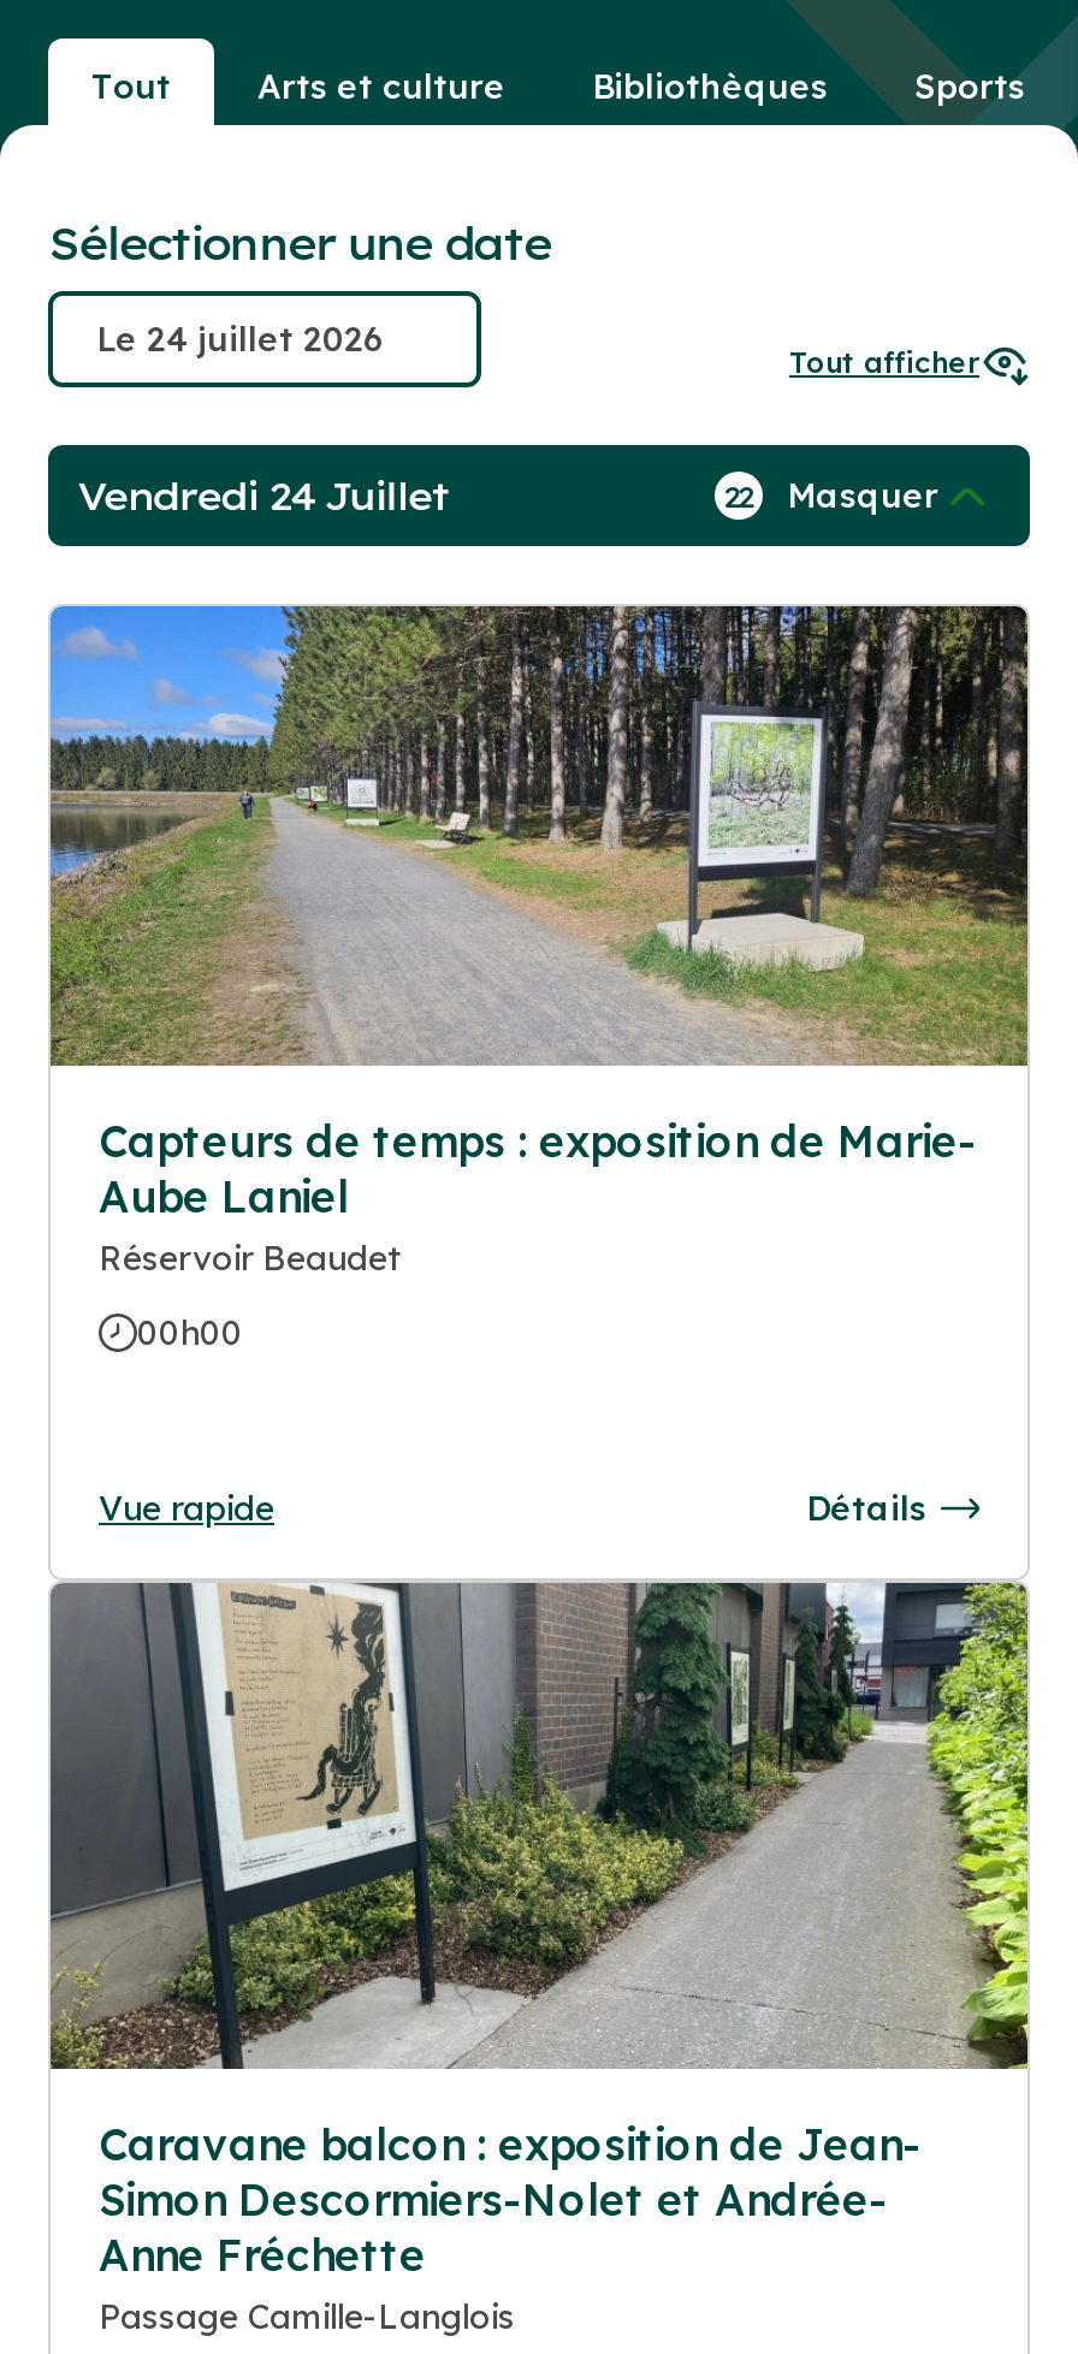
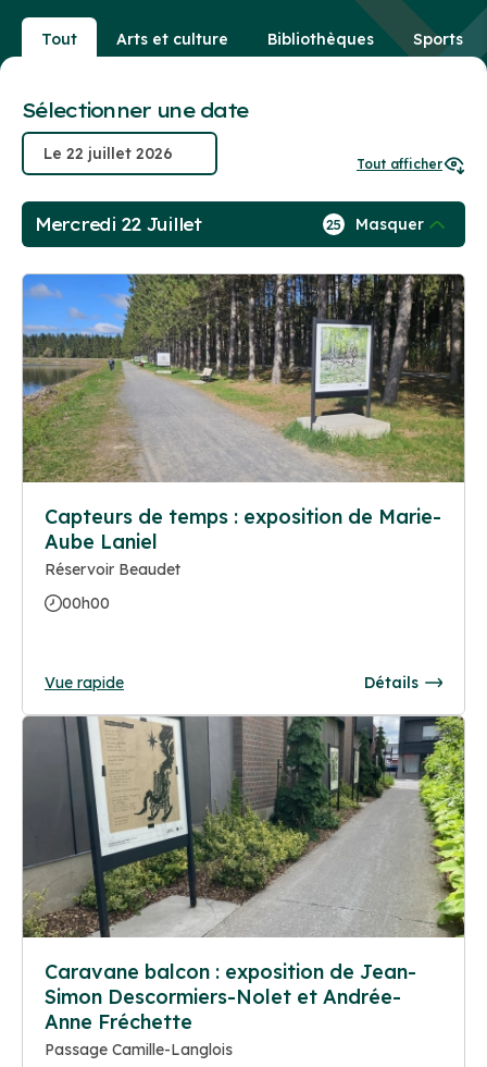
[77,472,449,520] Vendredi 24 Juillet -> [35,214,202,235] Mercredi 22 Juillet
[724,474,938,518] 22 Masquer -> [326,215,424,234] 25 Masquer

